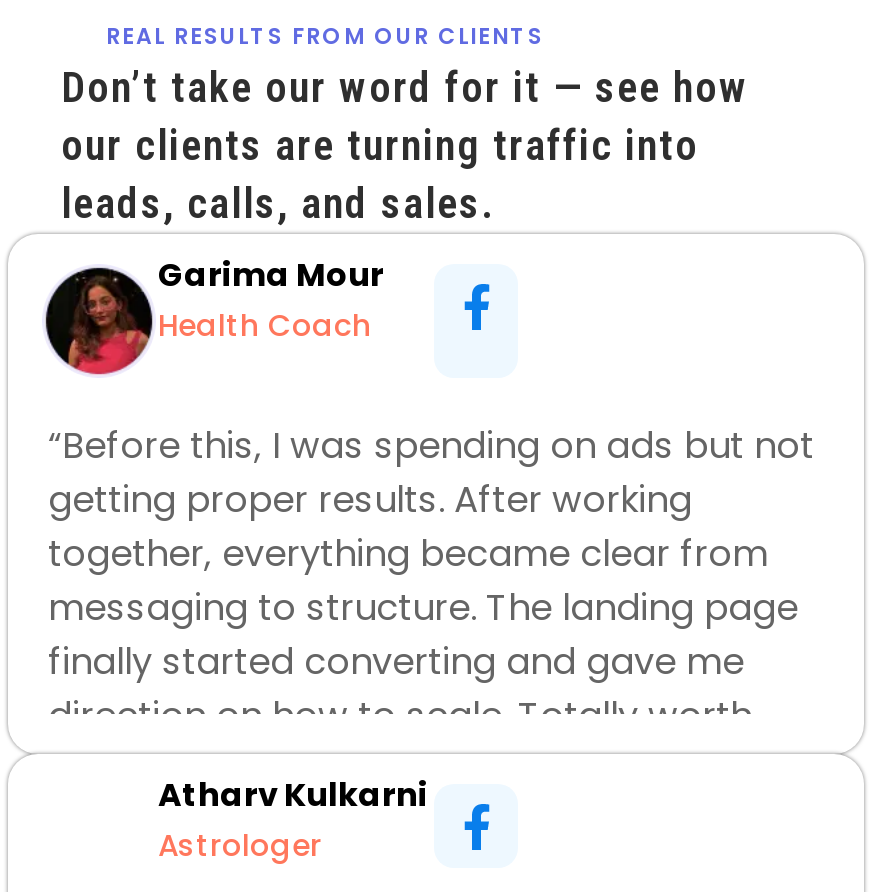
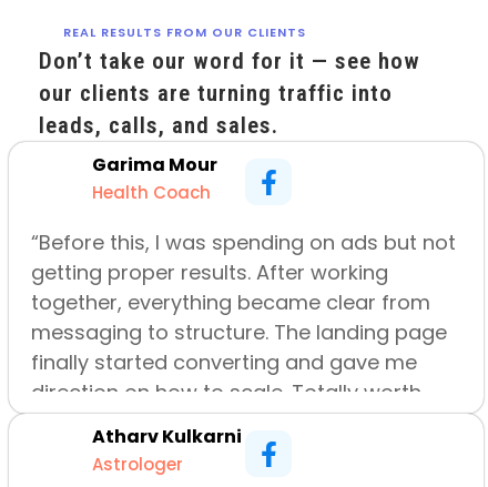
[42,264,152,378] [image] -> none

